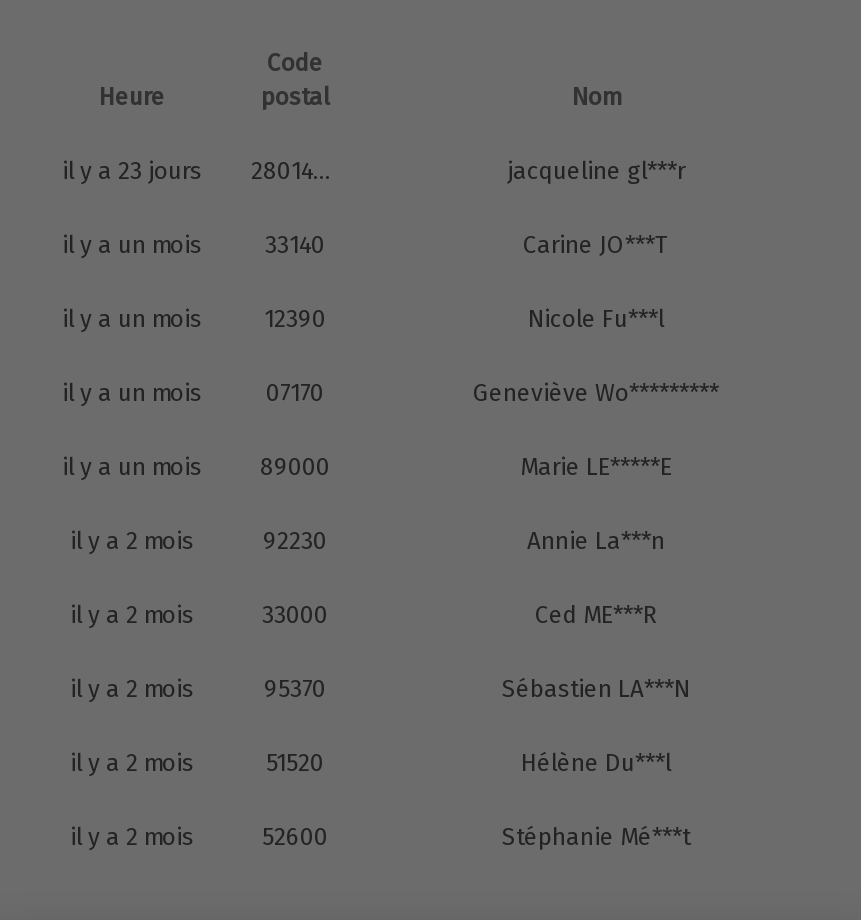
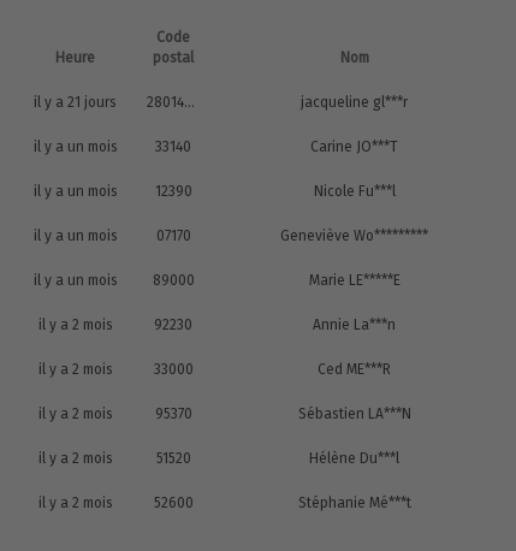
[62,158,202,186] il y a 23 jours -> [34,94,117,111] il y a 21 jours

